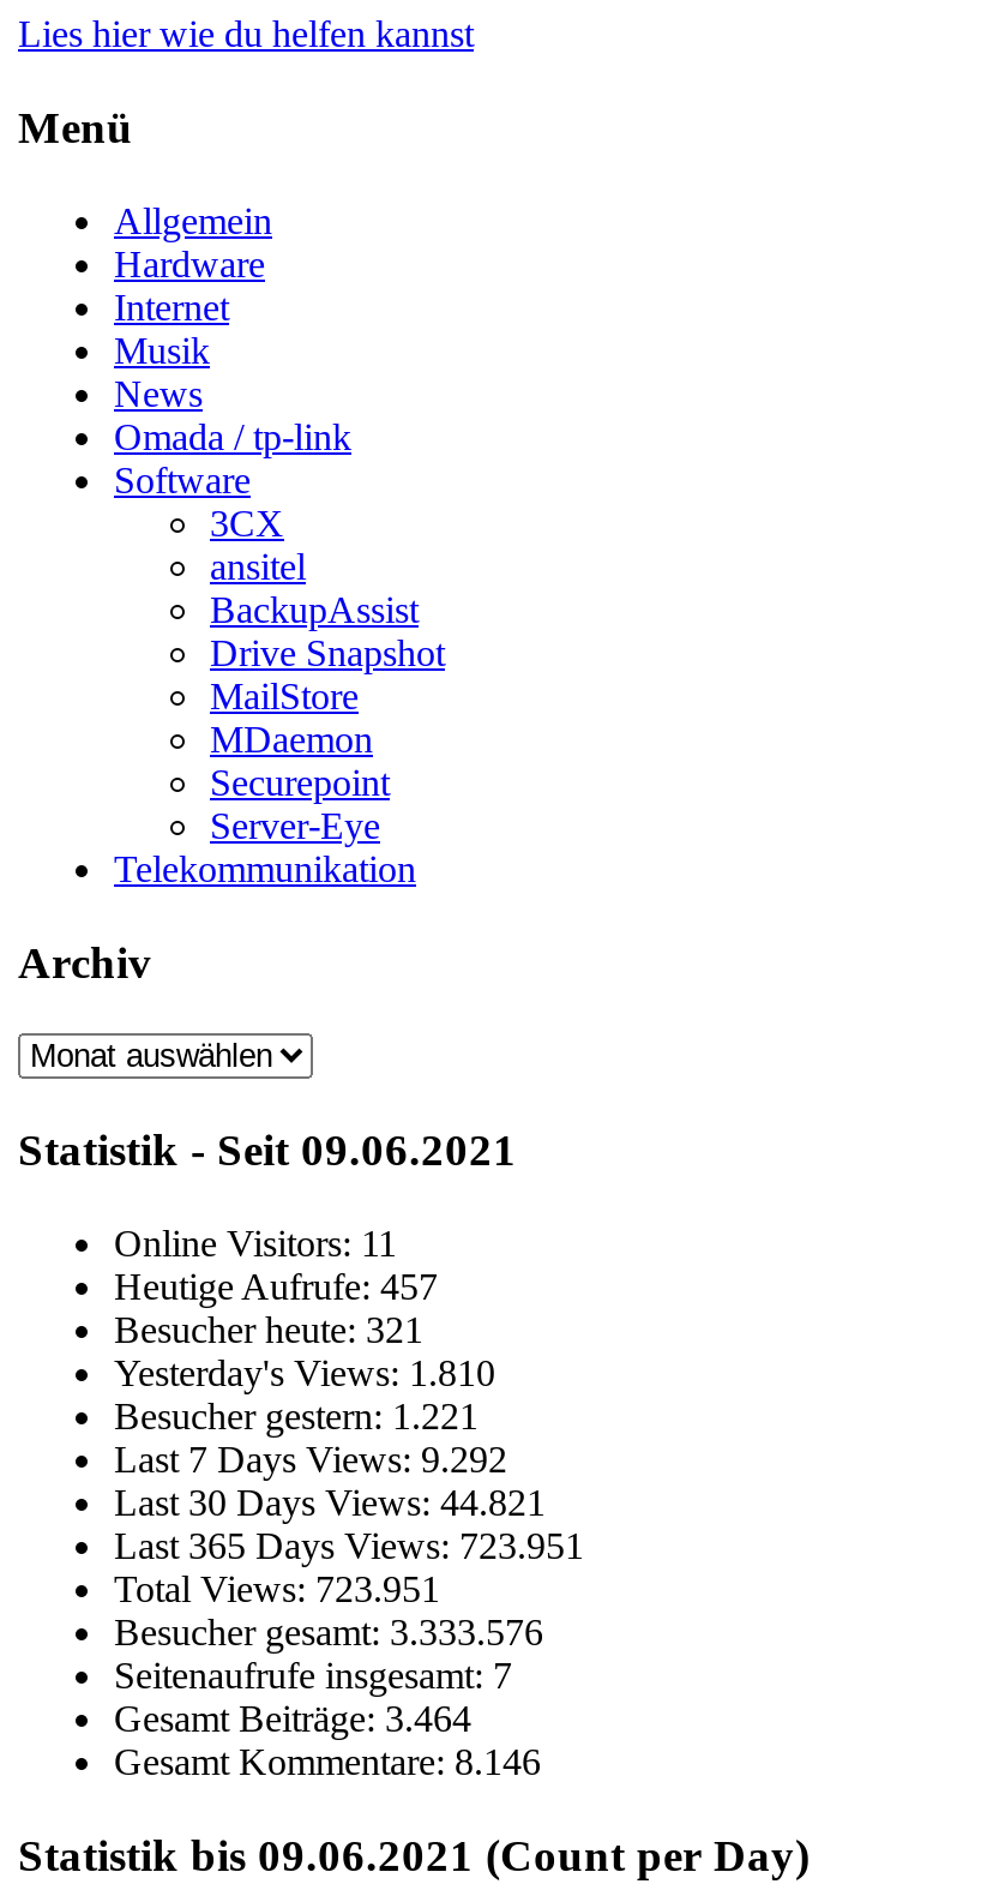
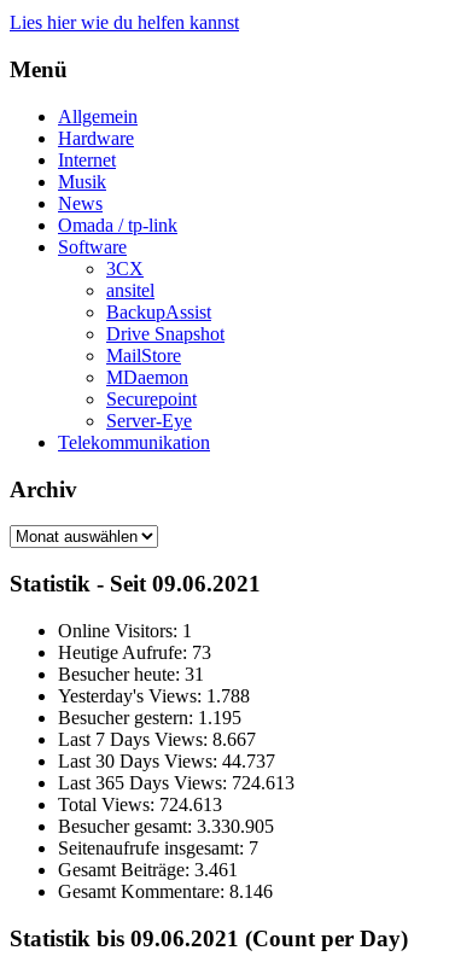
[114,1222,397,1263] Online Visitors: 11 -> [58,620,192,641] Online Visitors: 1
[114,1266,438,1306] Heutige Aufrufe: 457 -> [58,642,211,662] Heutige Aufrufe: 73
[114,1309,423,1350] Besucher heute: 321 -> [58,664,204,684] Besucher heute: 31
[114,1352,495,1393] Yesterday's Views: 1.810 -> [58,685,250,706] Yesterday's Views: 1.788
[114,1395,479,1436] Besucher gestern: 1.221 -> [58,707,241,728] Besucher gestern: 1.195
[114,1438,507,1479] Last 7 Days Views: 9.292 -> [58,729,256,749] Last 7 Days Views: 8.667
[114,1482,546,1522] Last 30 Days Views: 44.821 -> [58,751,275,771] Last 30 Days Views: 44.737
[114,1525,584,1566] Last 365 Days Views: 723.951 -> [58,772,295,793] Last 365 Days Views: 724.613
[114,1568,440,1609] Total Views: 723.951 -> [58,794,222,815] Total Views: 724.613
[114,1611,543,1652] Besucher gesamt: 3.333.576 -> [58,816,274,836] Besucher gesamt: 3.330.905
[114,1698,471,1738] Gesamt Beiträge:3.464 -> [58,859,238,880] Gesamt Beiträge:3.461

